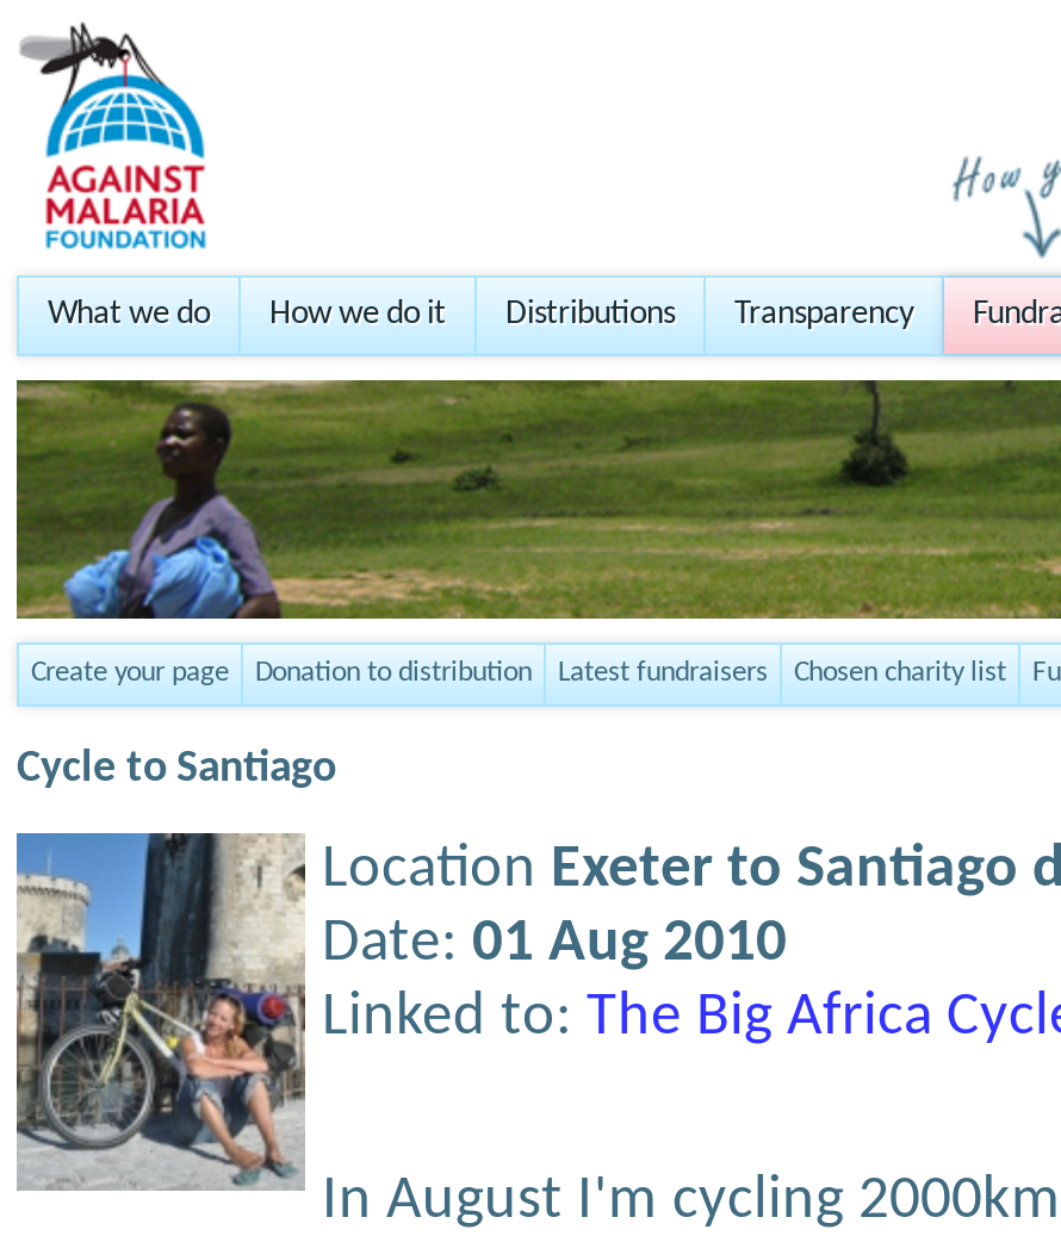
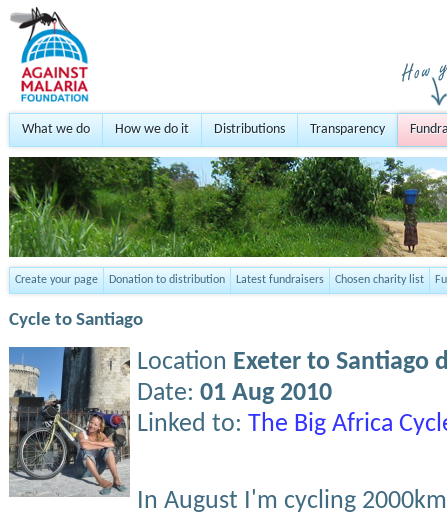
[14,378,1054,621] [image] -> [9,156,444,258] [image]

